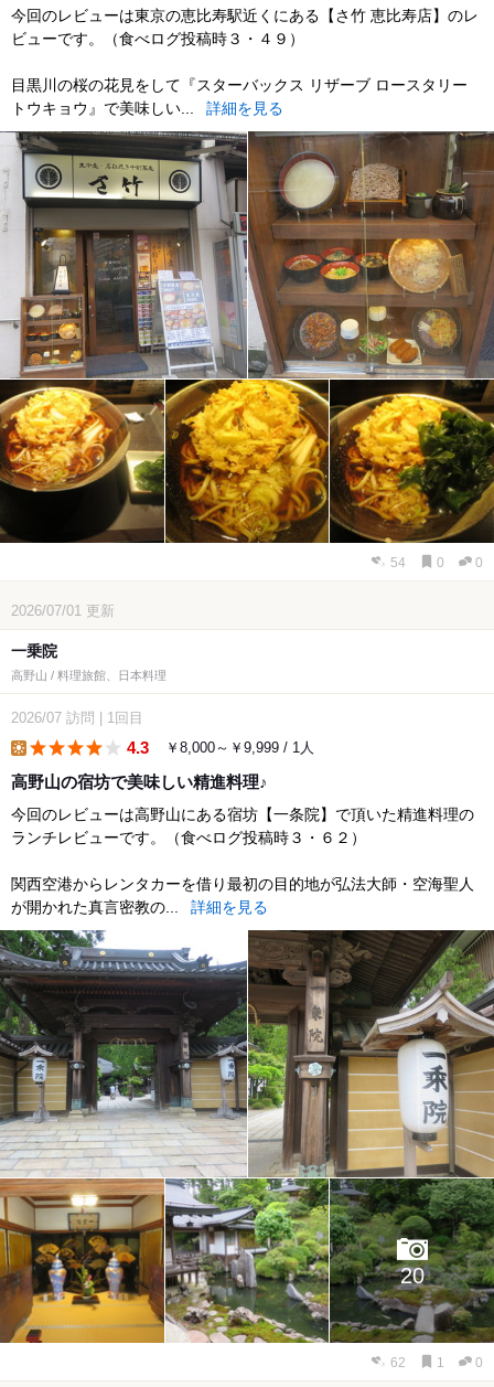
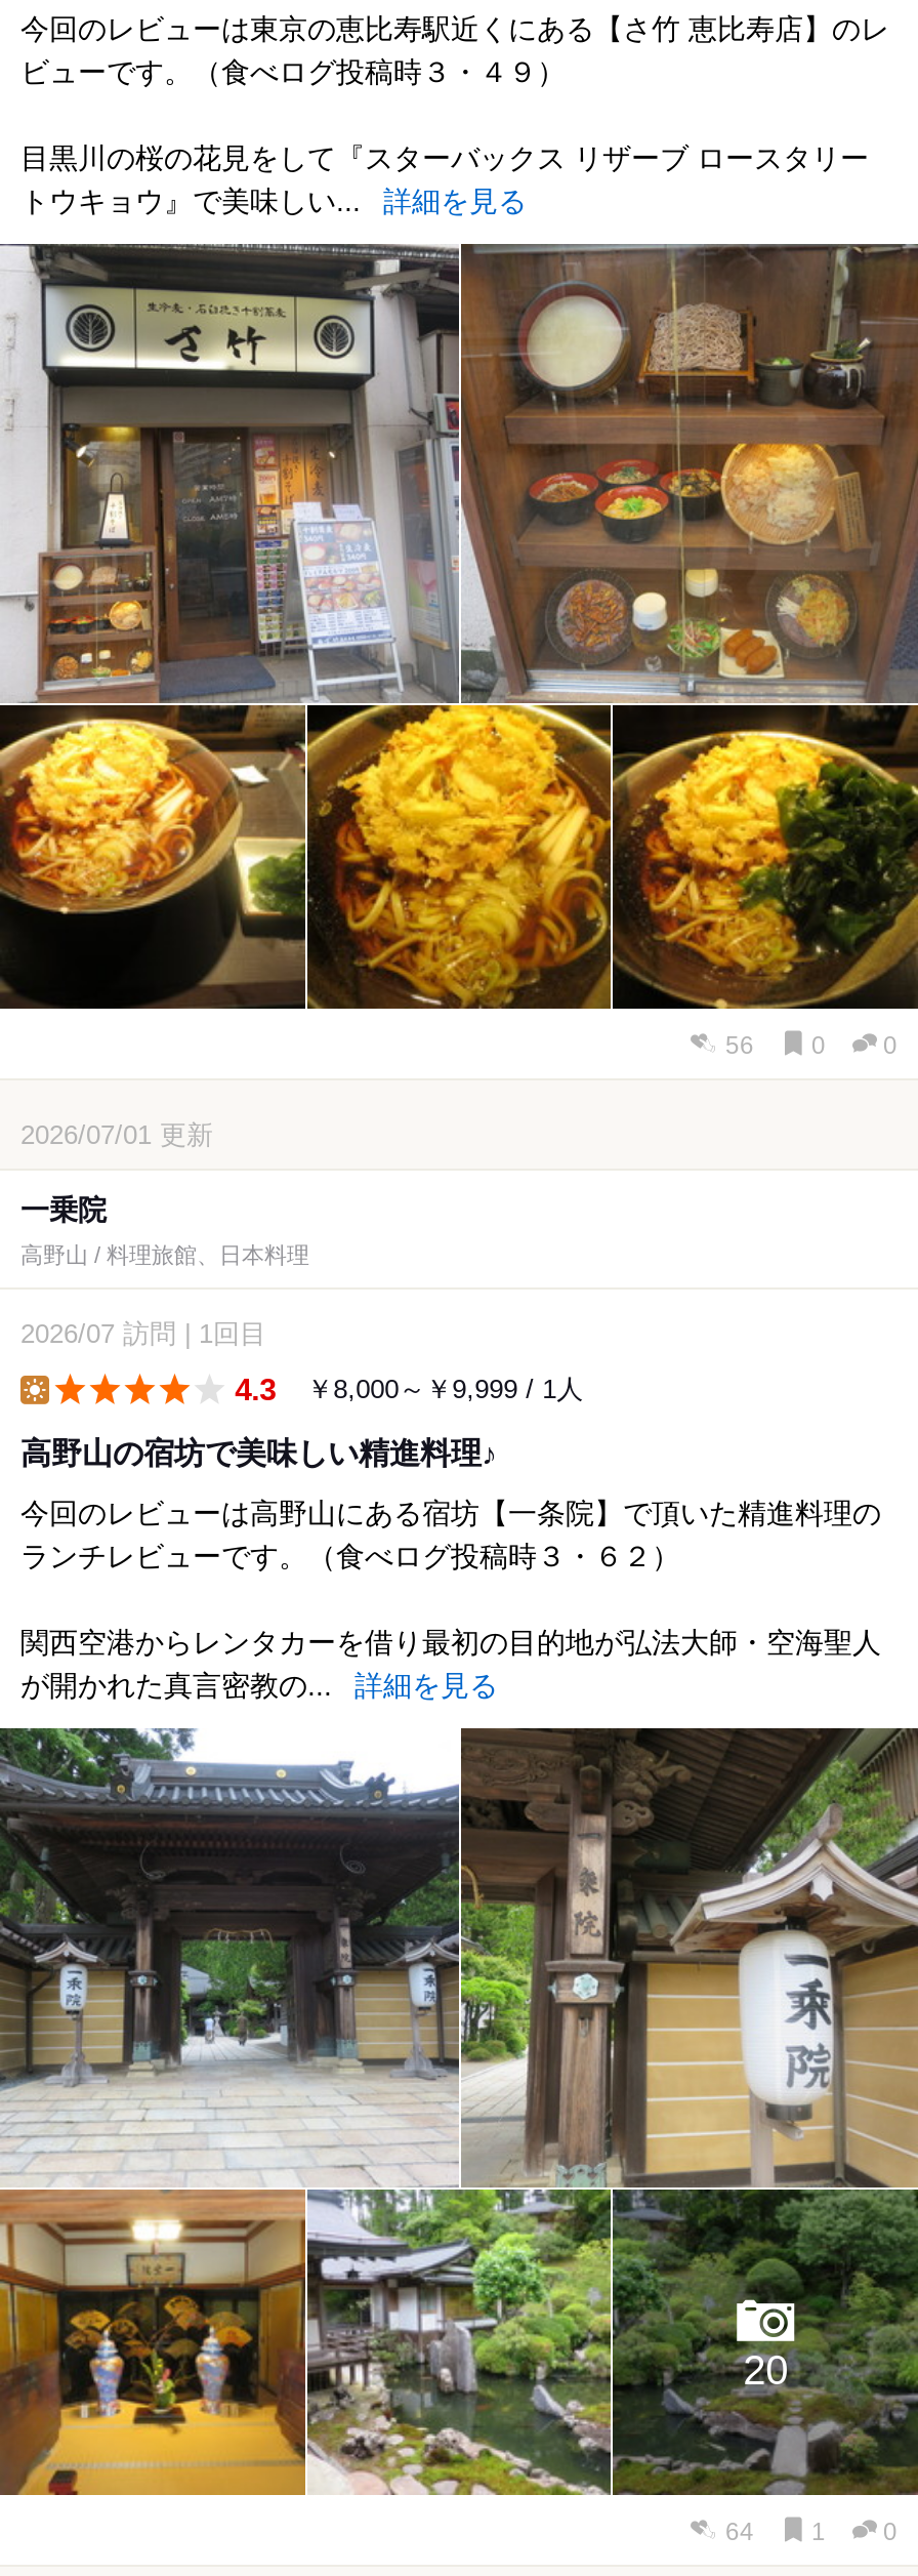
[390,555,406,571] 54 -> [725,1032,754,1061] 56
[390,1355,483,1370] 62 1 0 -> [725,2517,898,2545] 64 1 0

